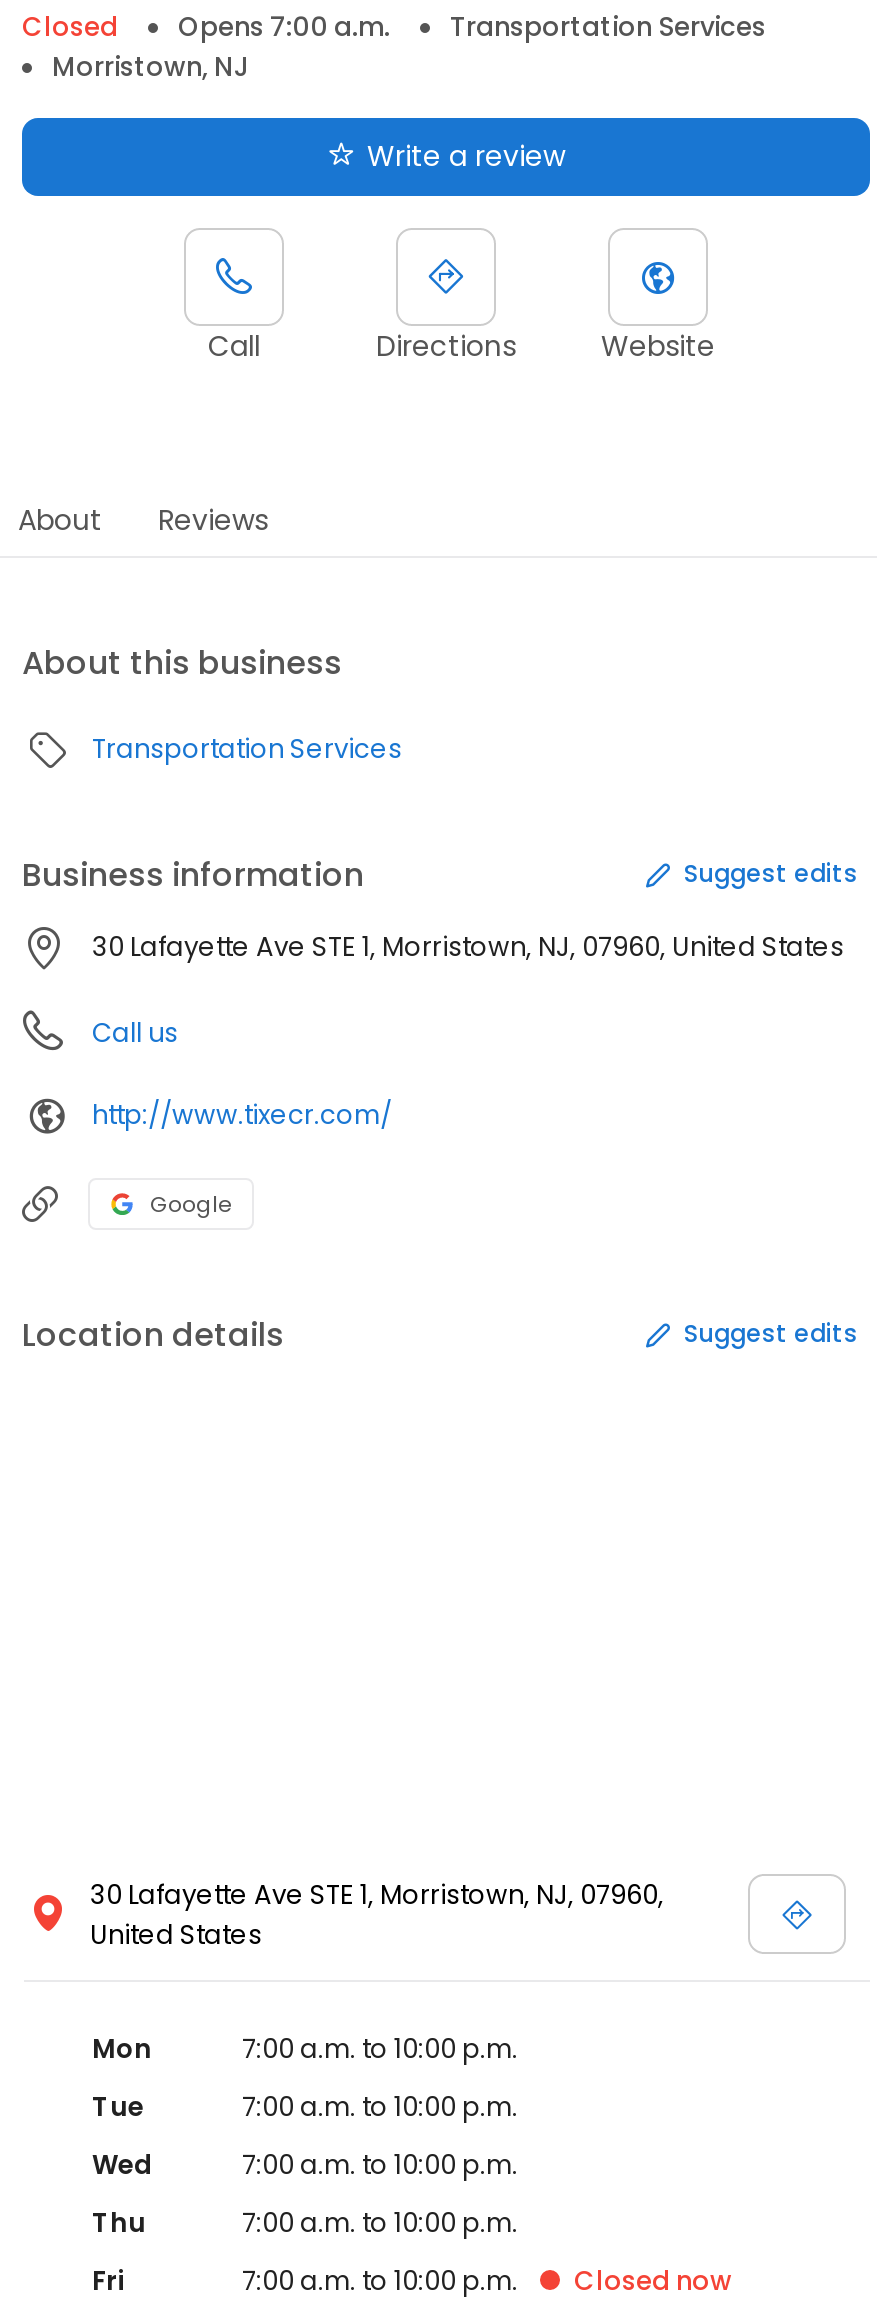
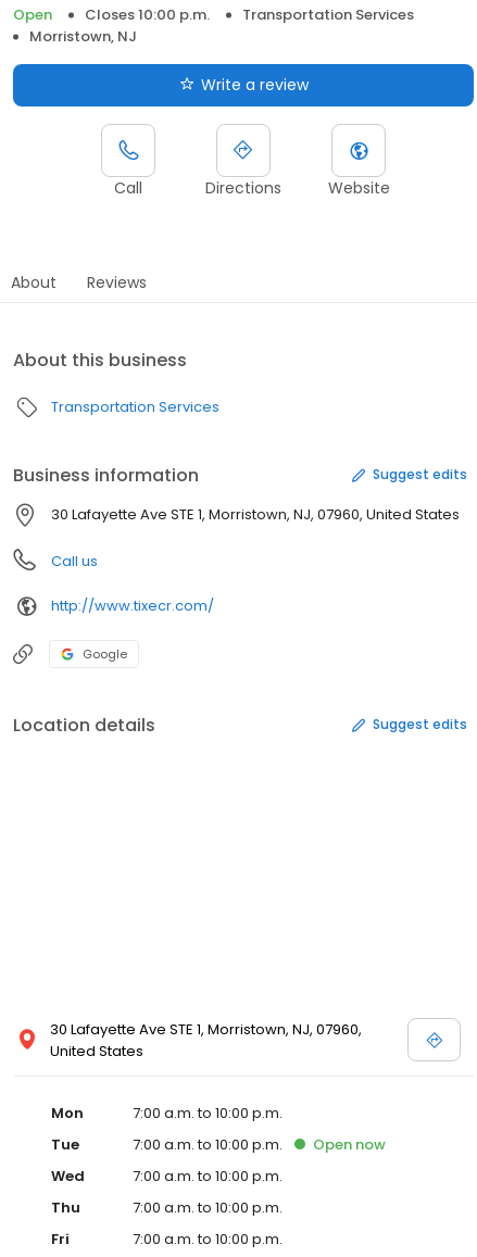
[22,8,390,46] Closed | Opens 7:00 a.m. -> [13,4,210,25] Open | Closes 10:00 p.m.
none -> [313,1134,386,1155] Open now
[574,2262,732,2300] Closed now -> none

